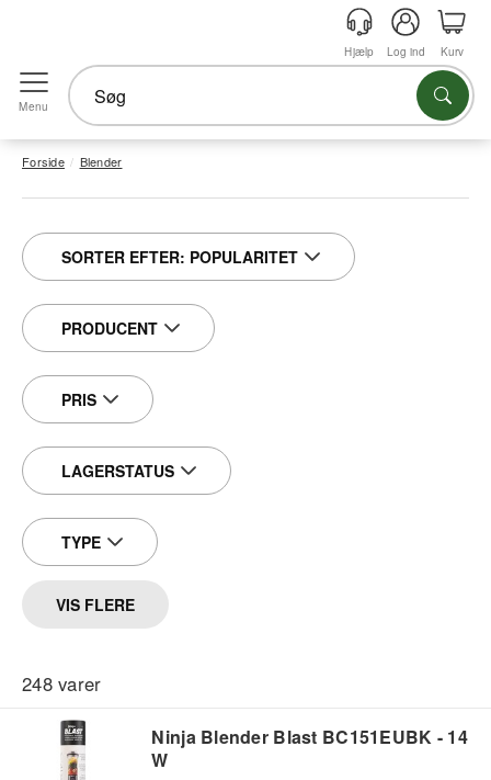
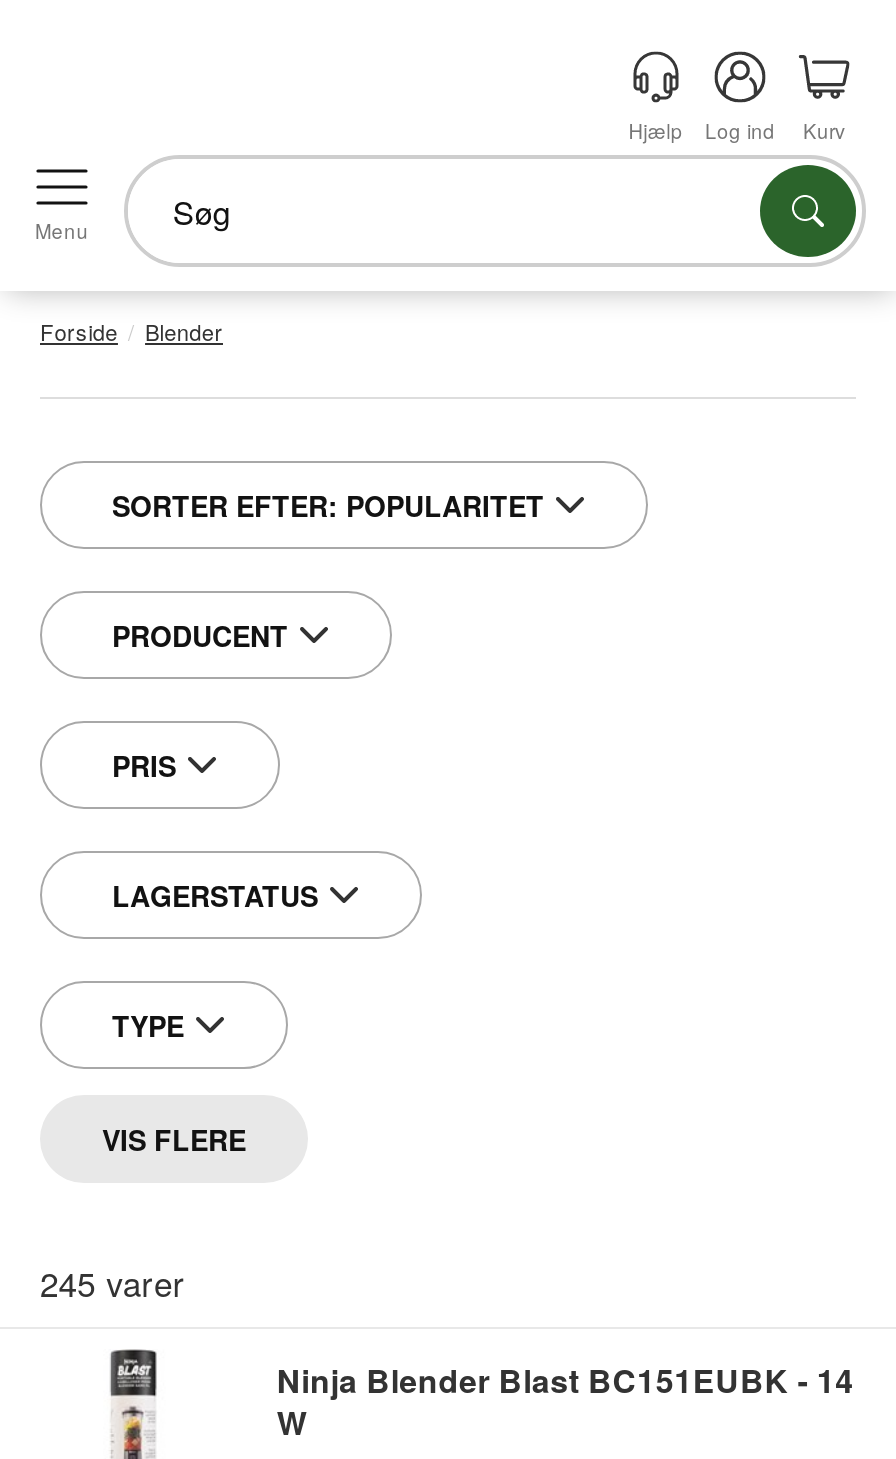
[22,670,101,697] 248 varer -> [40,1259,185,1307] 245 varer

